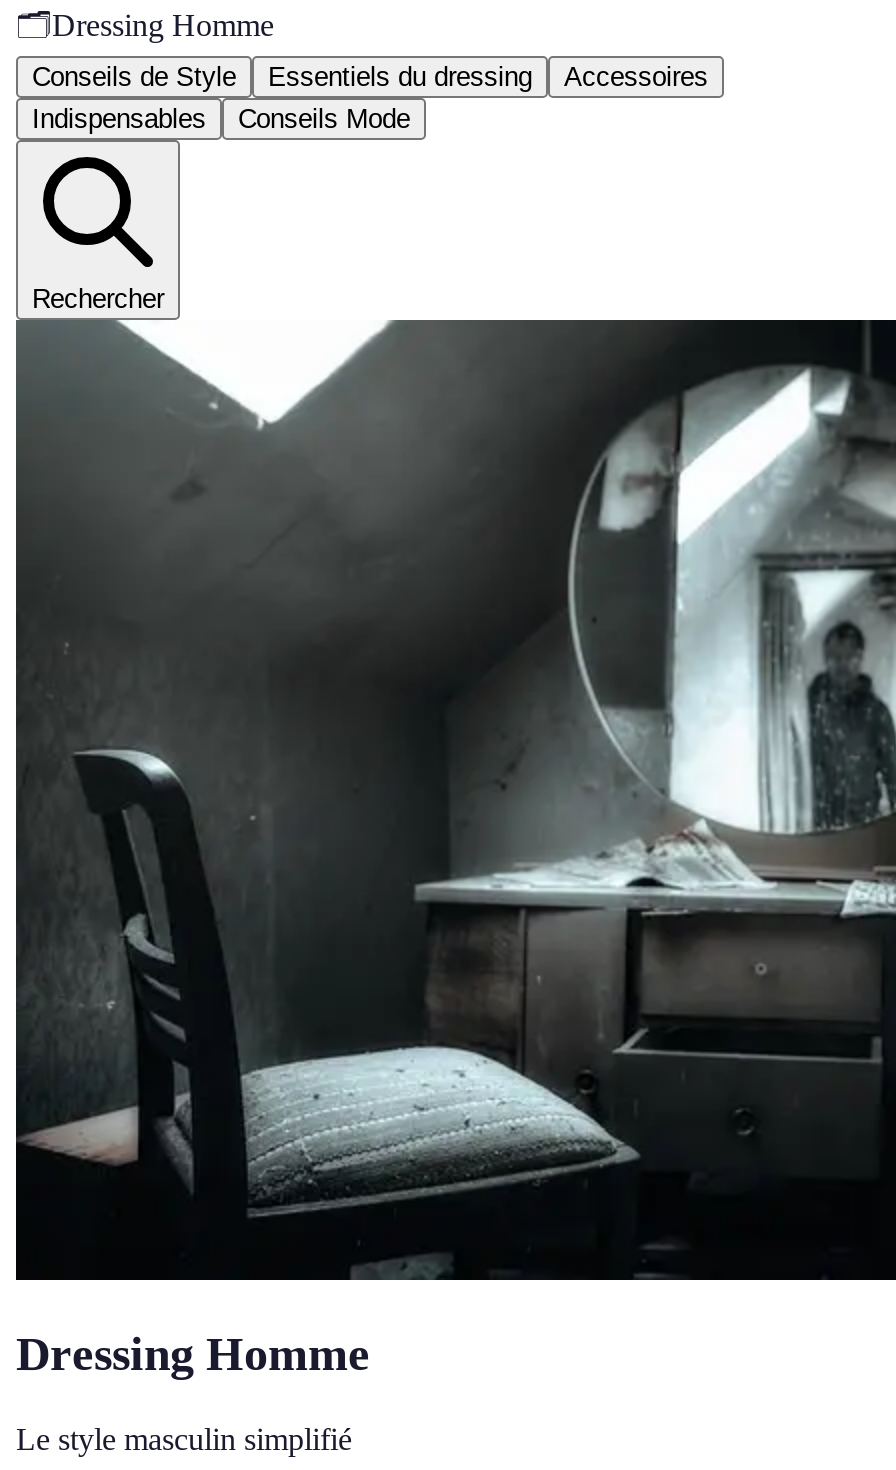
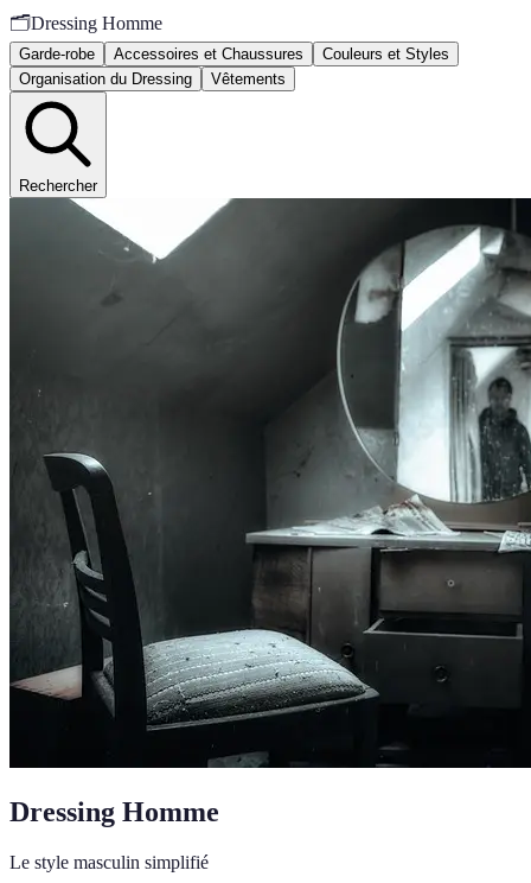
[32,62,708,134] Conseils de Style | Essentiels du dressing | Accessoires | Indispensables | Conseils Mode -> [19,45,449,88] Garde-robe | Accessoires et Chaussures | Couleurs et Styles | Organisation du Dressing | Vêtements

